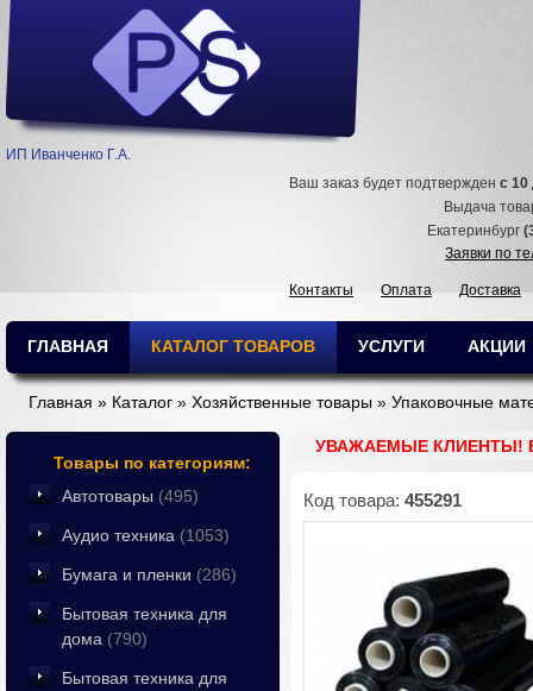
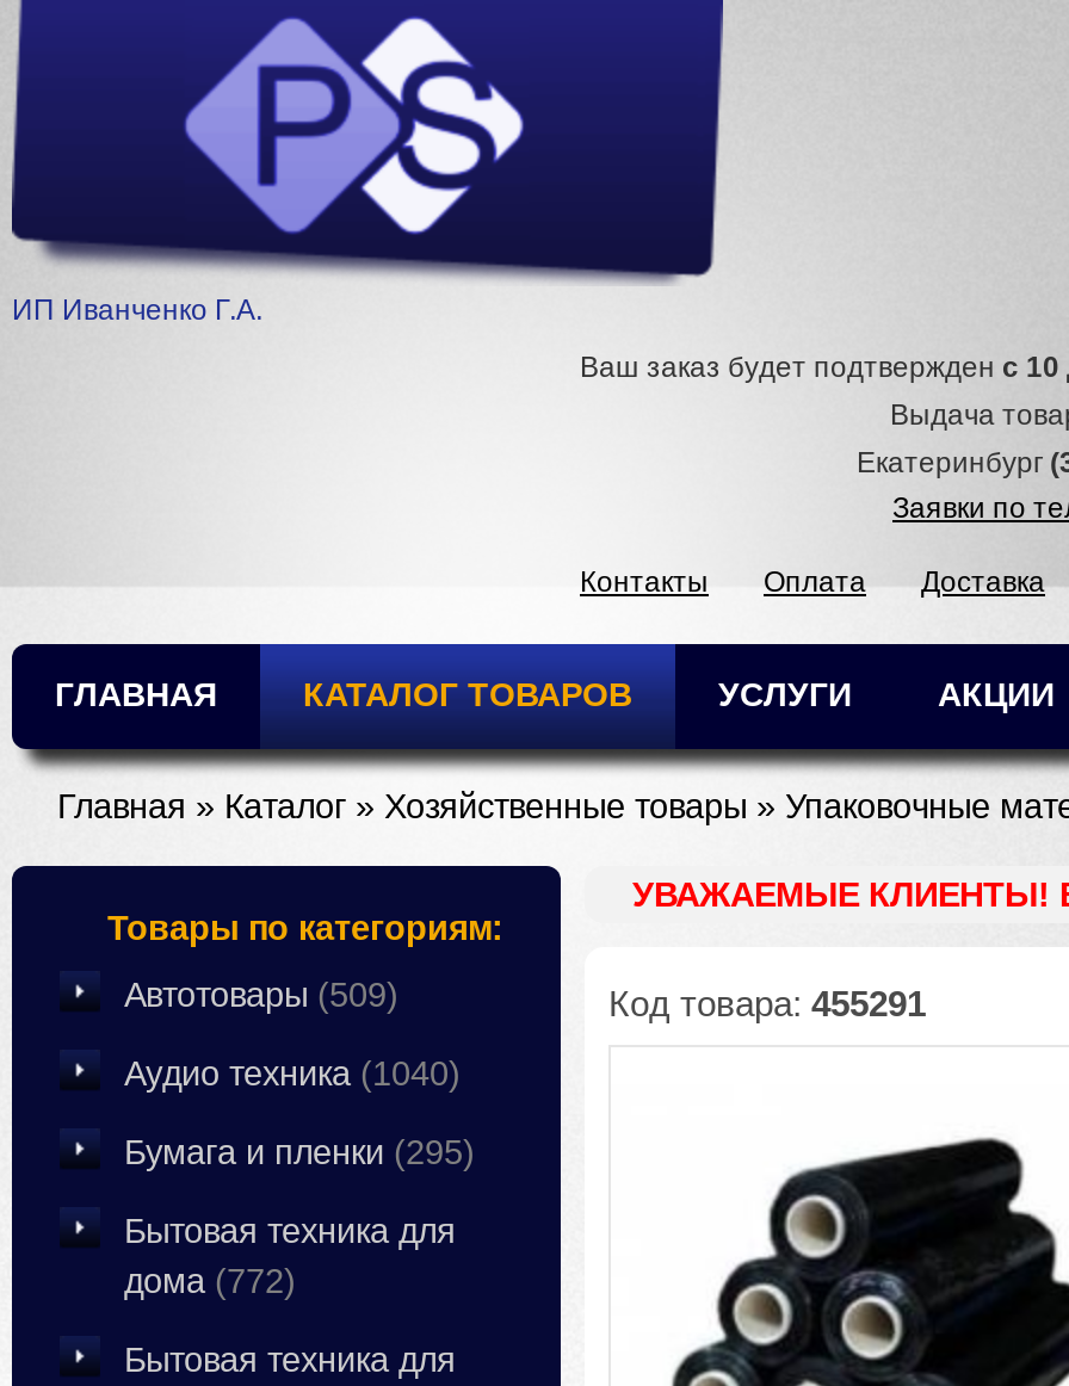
[62,486,199,505] Автотовары (495) -> [124,976,398,1014] Автотовары (509)
[62,526,230,545] Аудио техника (1053) -> [124,1054,461,1093] Аудио техника (1040)
[62,565,237,584] Бумага и пленки (286) -> [124,1133,475,1171] Бумага и пленки (295)
[62,629,148,648] дома (790) -> [124,1262,296,1300] дома (772)

